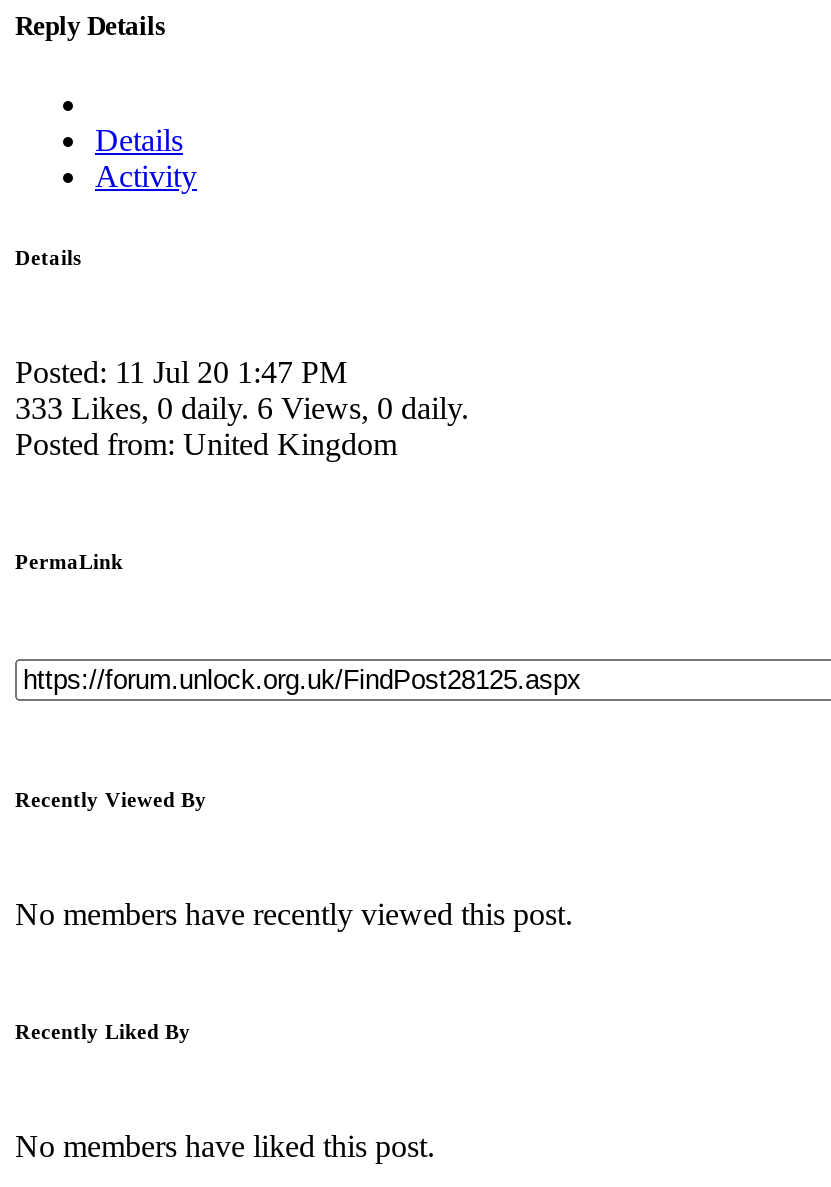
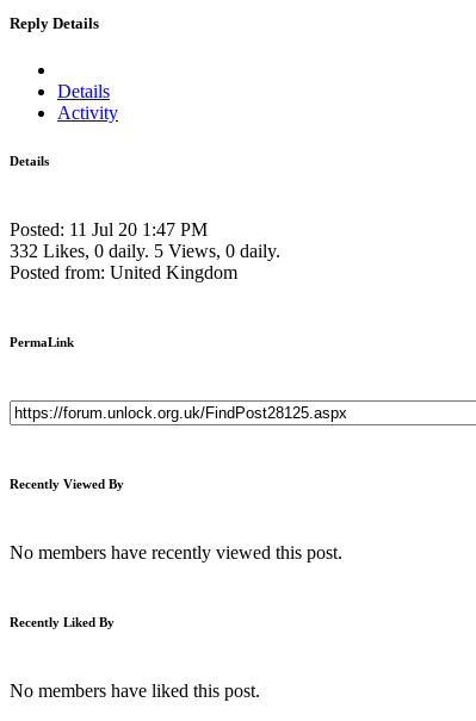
[15,392,469,426] 333 Likes, 0 daily. 6 Views, 0 daily. -> [10,241,280,261] 332 Likes, 0 daily. 5 Views, 0 daily.

